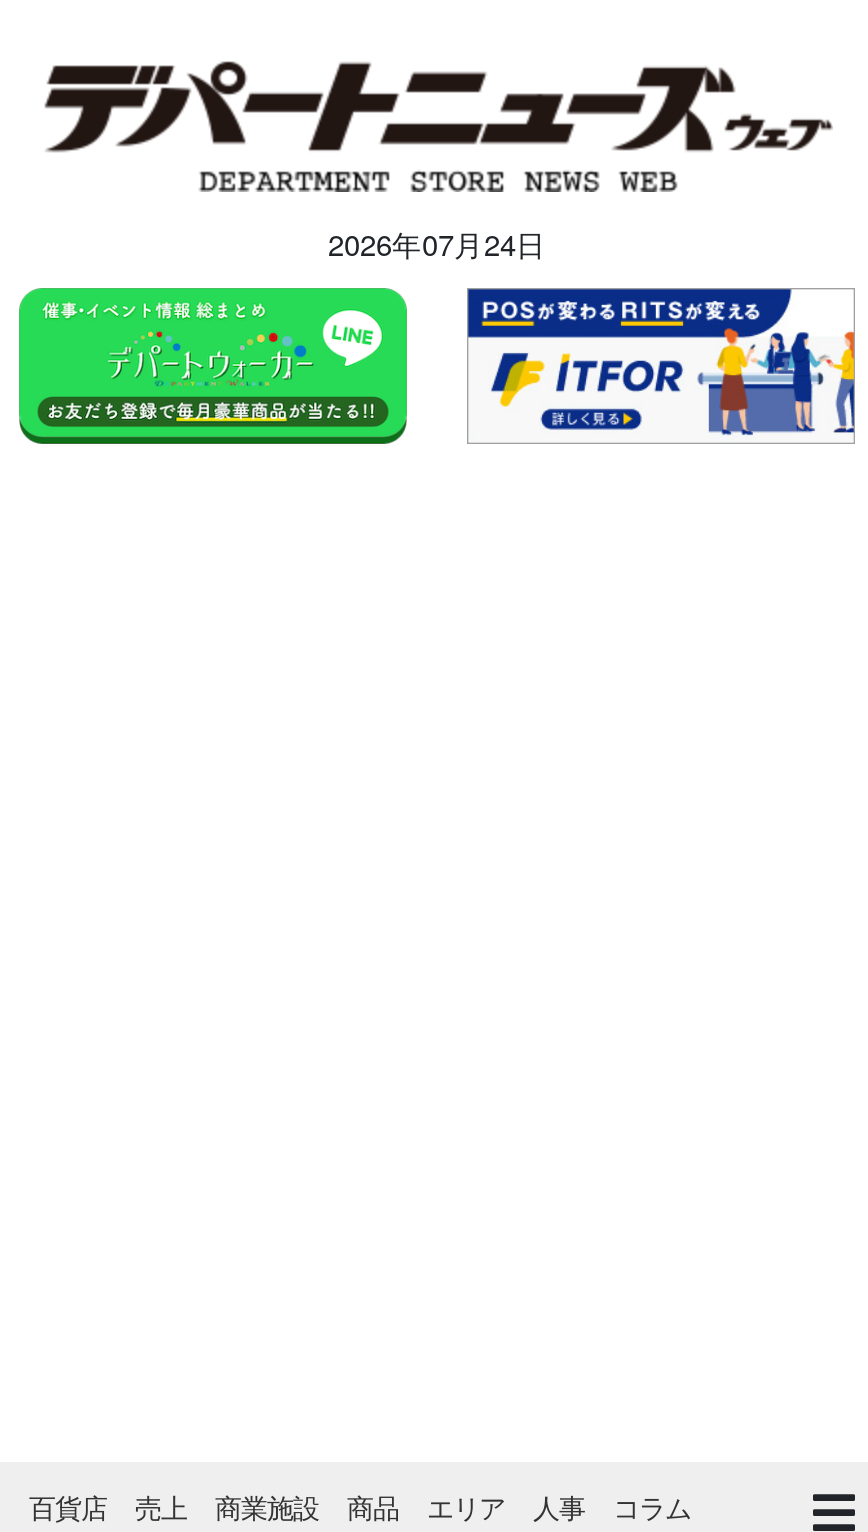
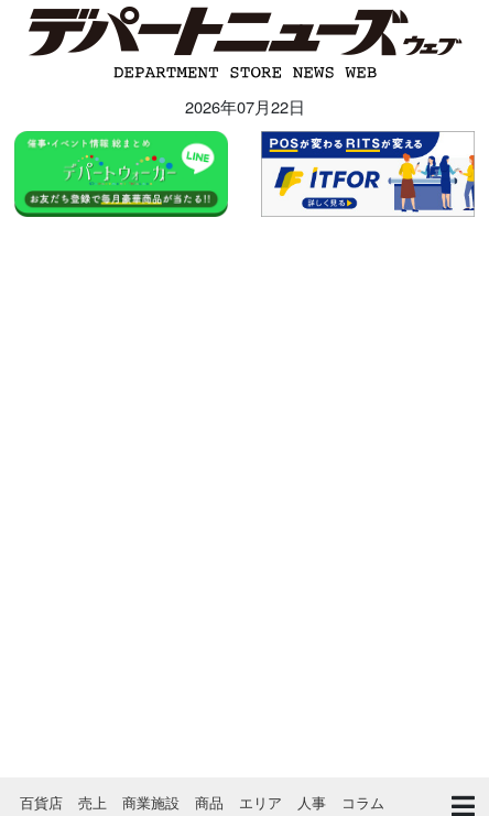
[328,222,546,264] 2026年07月24日 -> [184,95,305,118] 2026年07月22日

